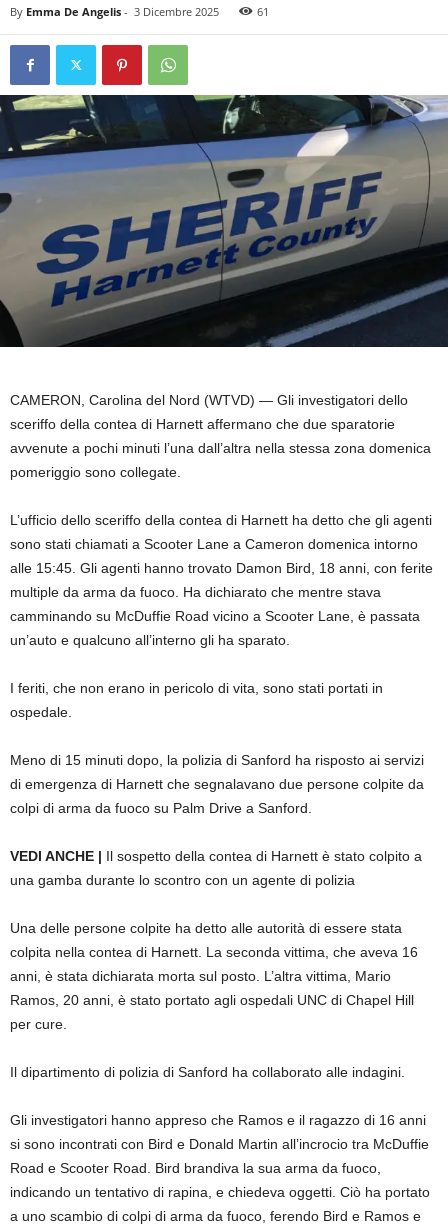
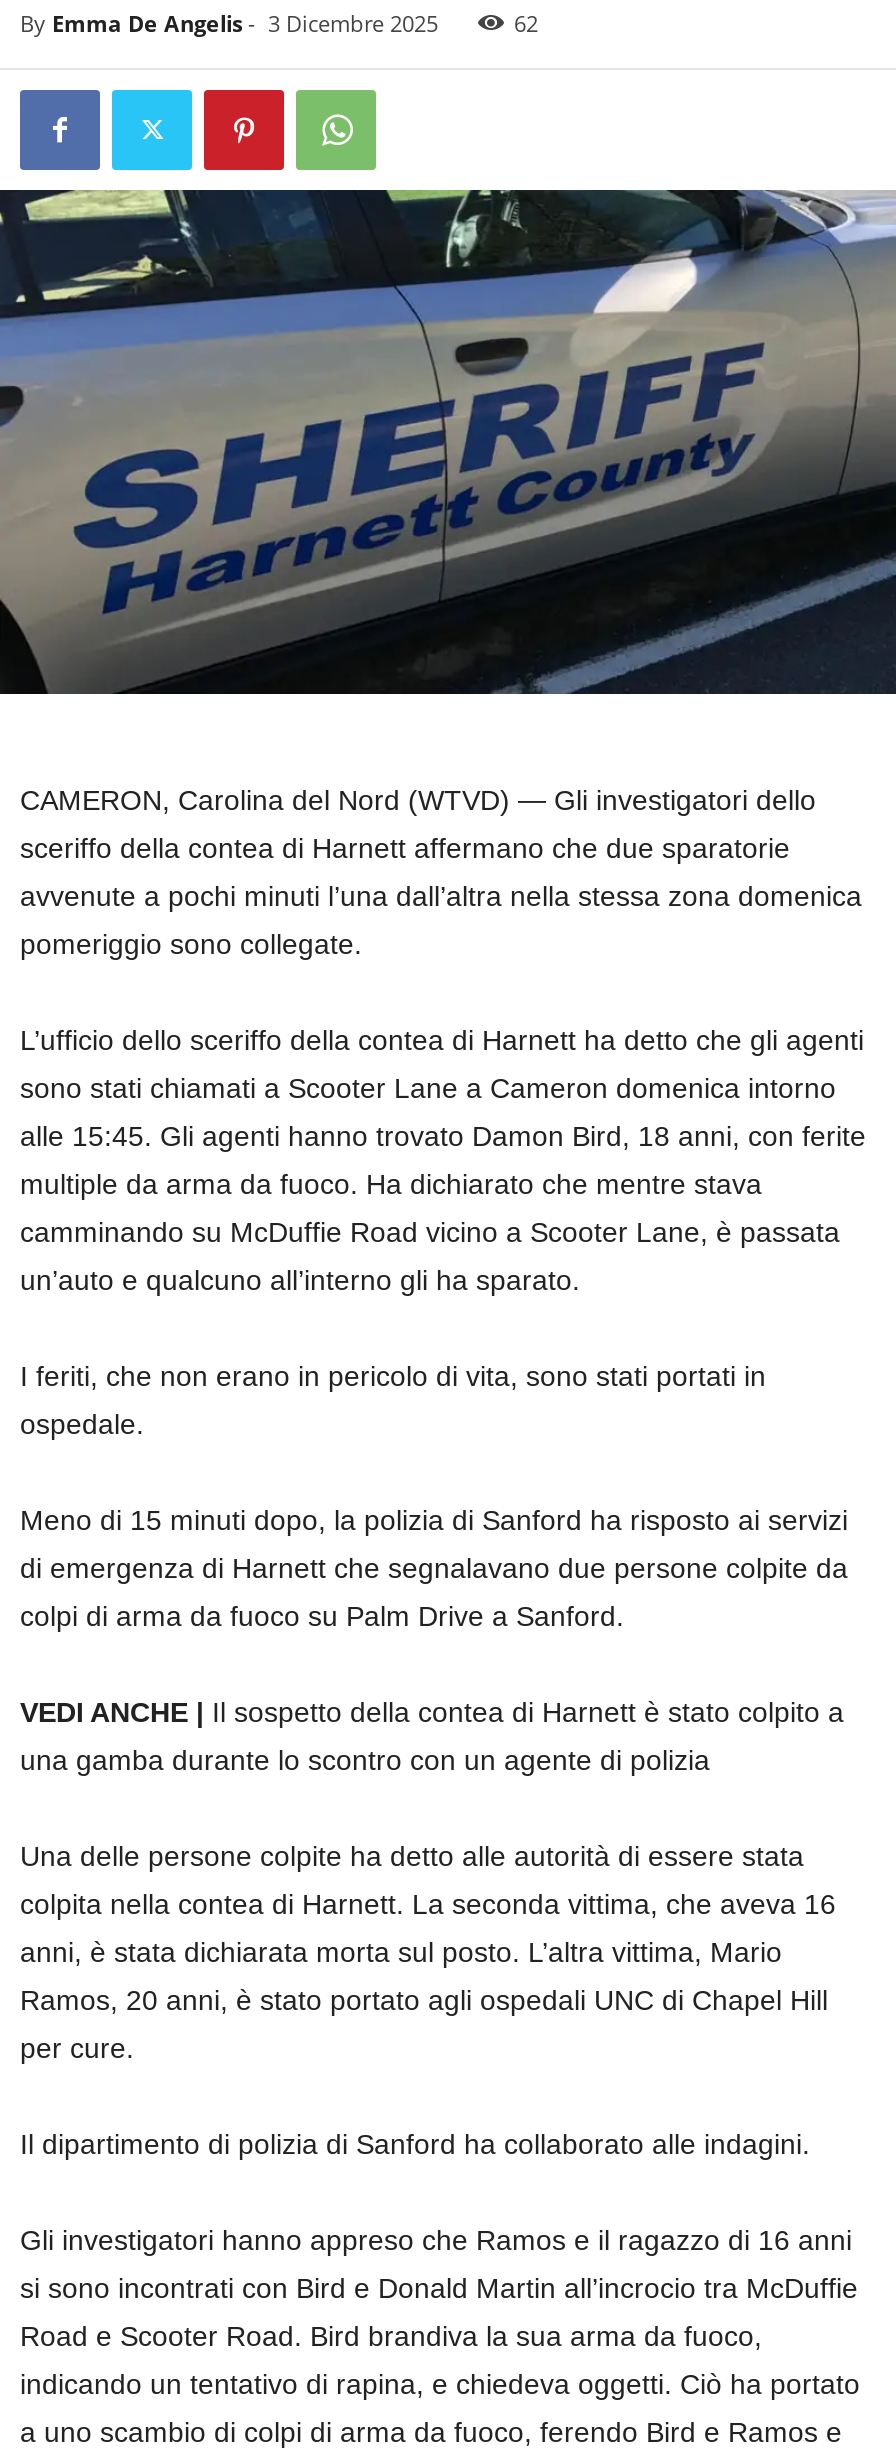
[257,4,269,19] 61 -> [514,8,538,38] 62

